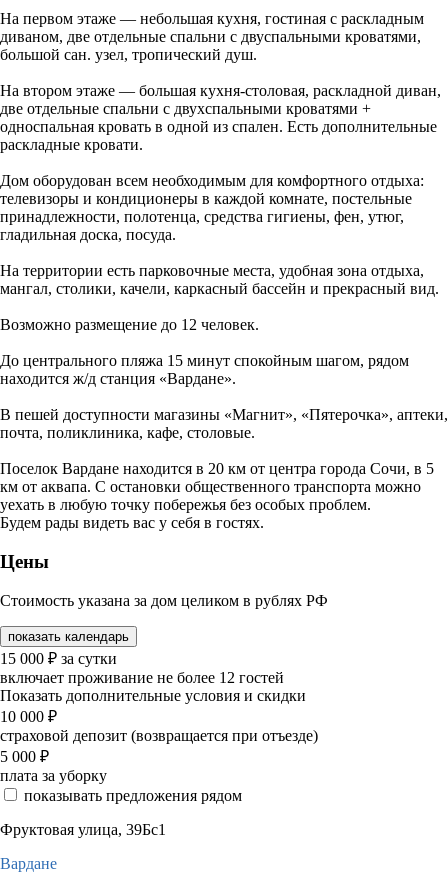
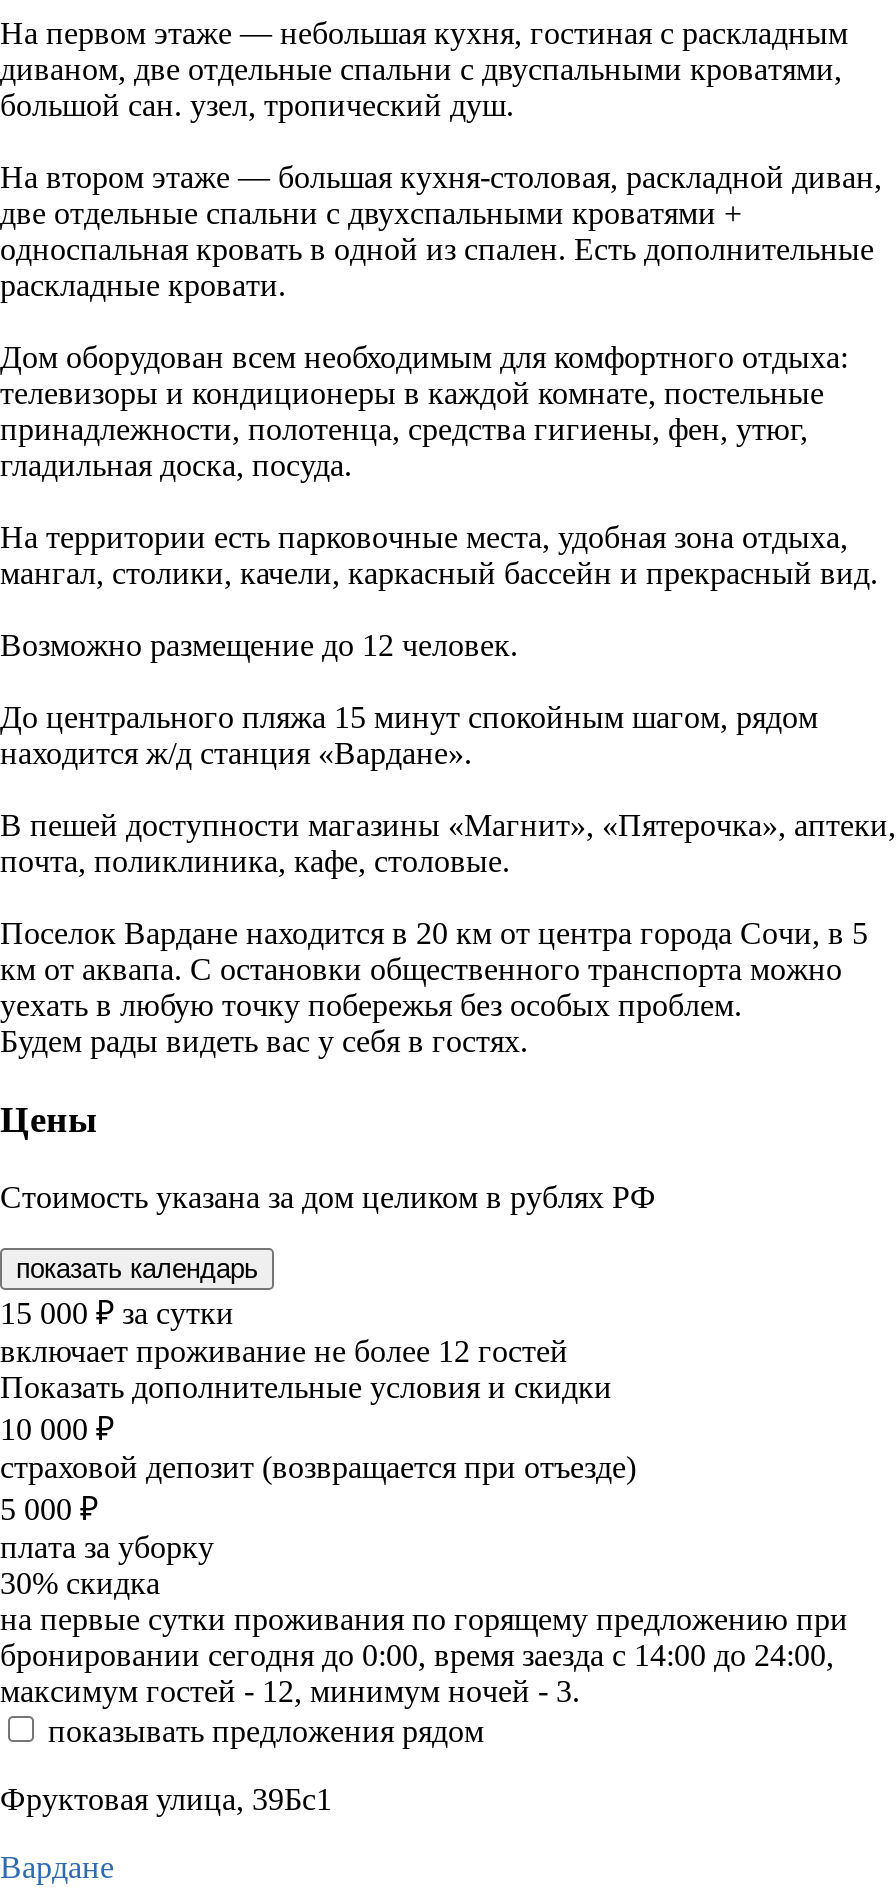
none -> [0,1565,848,1707] 30% скидка | на первые сутки проживания по горящему предложению при | бронировании сегодня до 0:00, время заезда с 14:00 до 24:00, | максимум гостей - 12, минимум ночей - 3.

